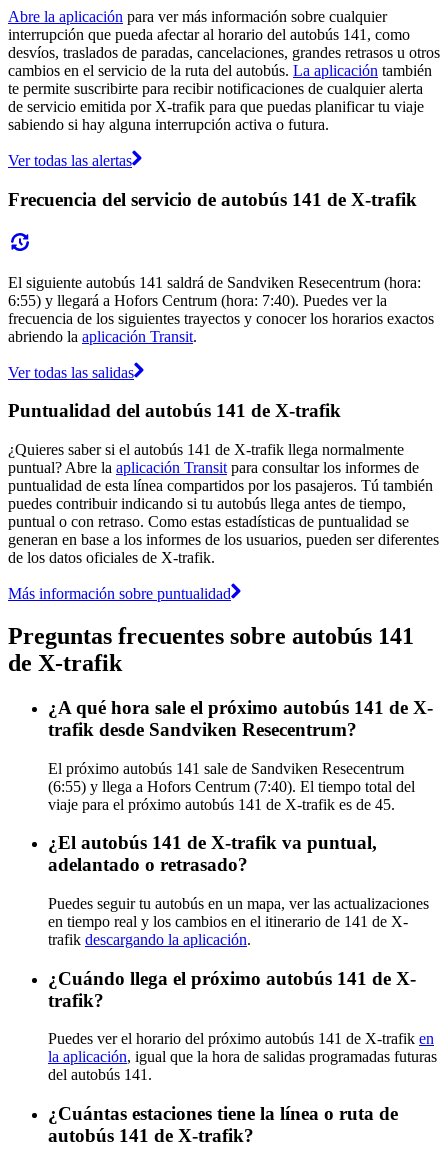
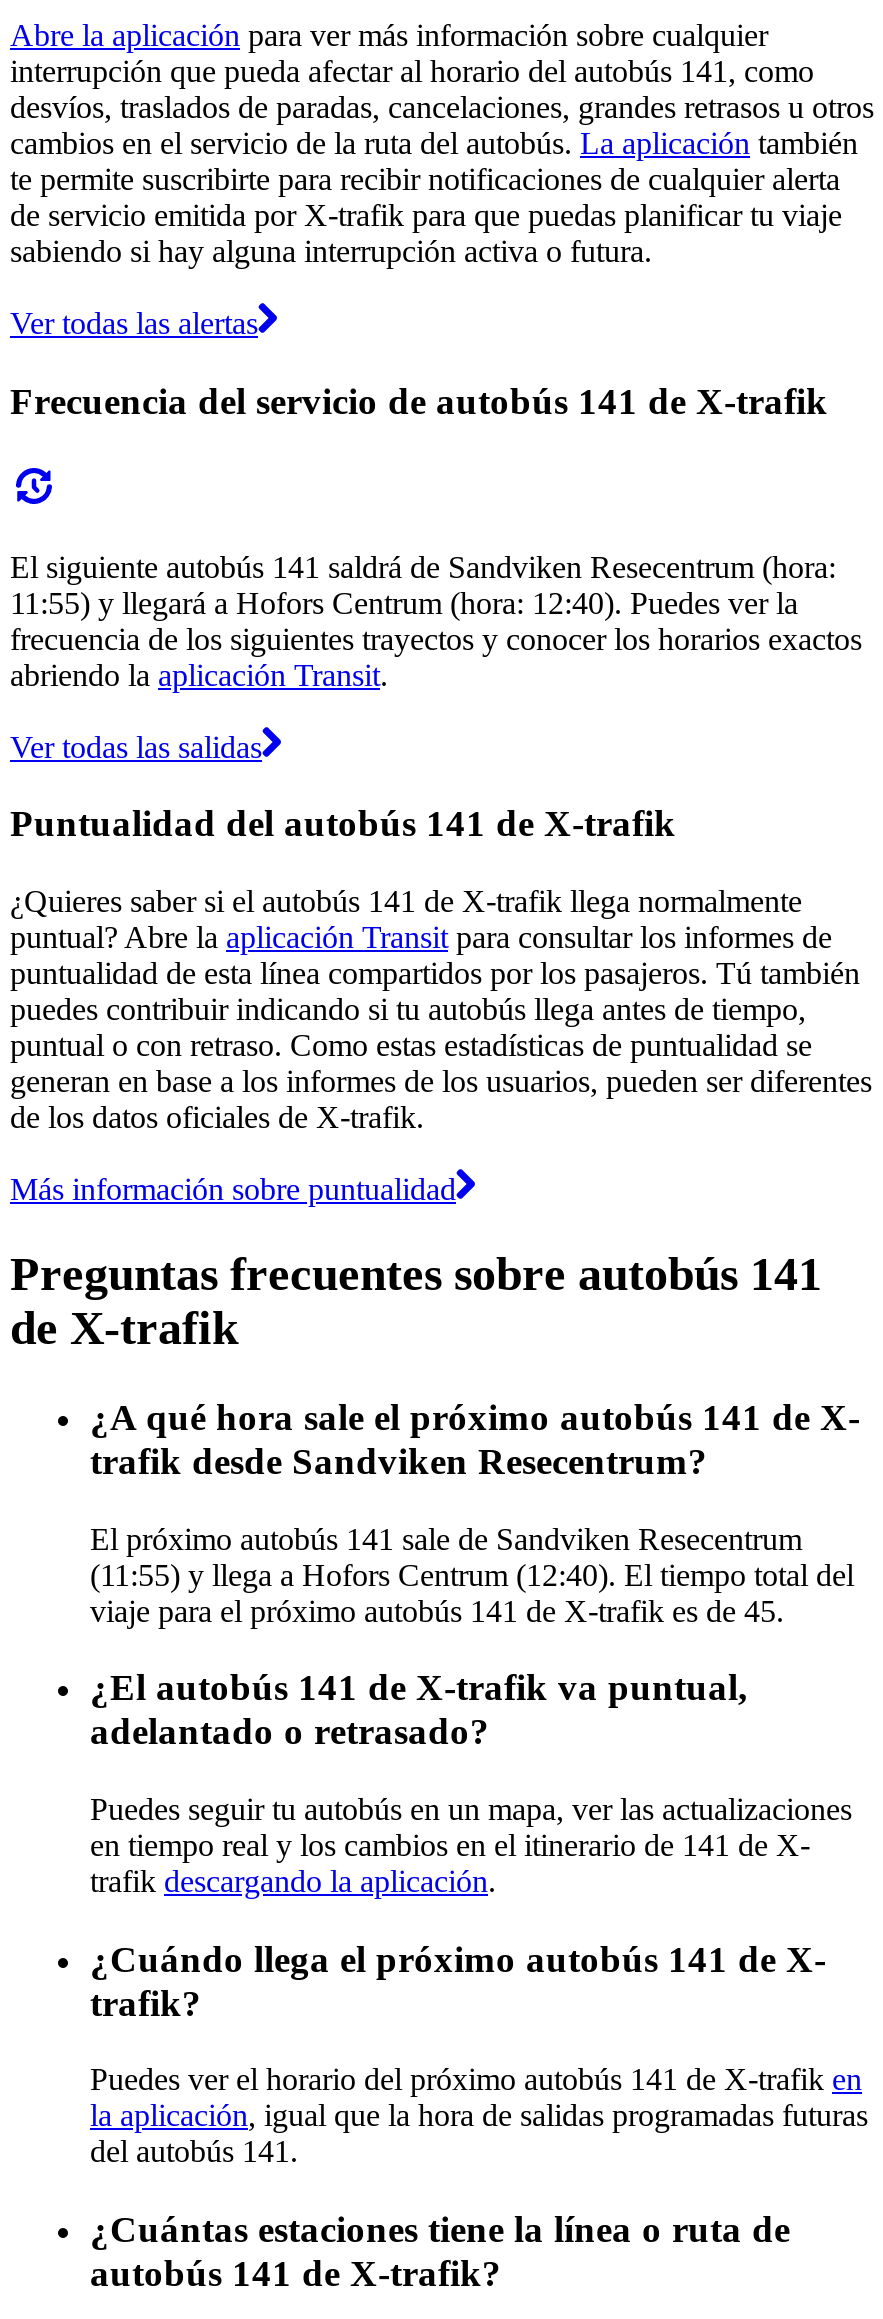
[8,291,387,308] 6:55) y llegará a Hofors Centrum (hora: 7:40). Puedes ver la -> [10,585,798,619] 11:55) y llegará a Hofors Centrum (hora: 12:40). Puedes ver la
[48,777,415,794] (6:55) y llega a Hofors Centrum (7:40). El tiempo total del -> [90,1557,854,1591] (11:55) y llega a Hofors Centrum (12:40). El tiempo total del

